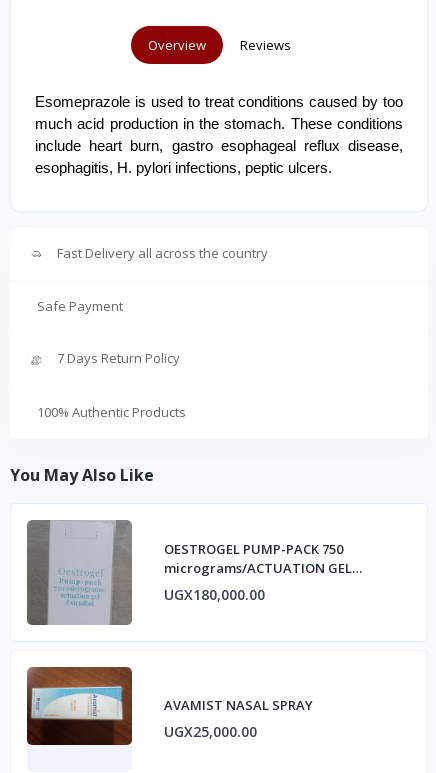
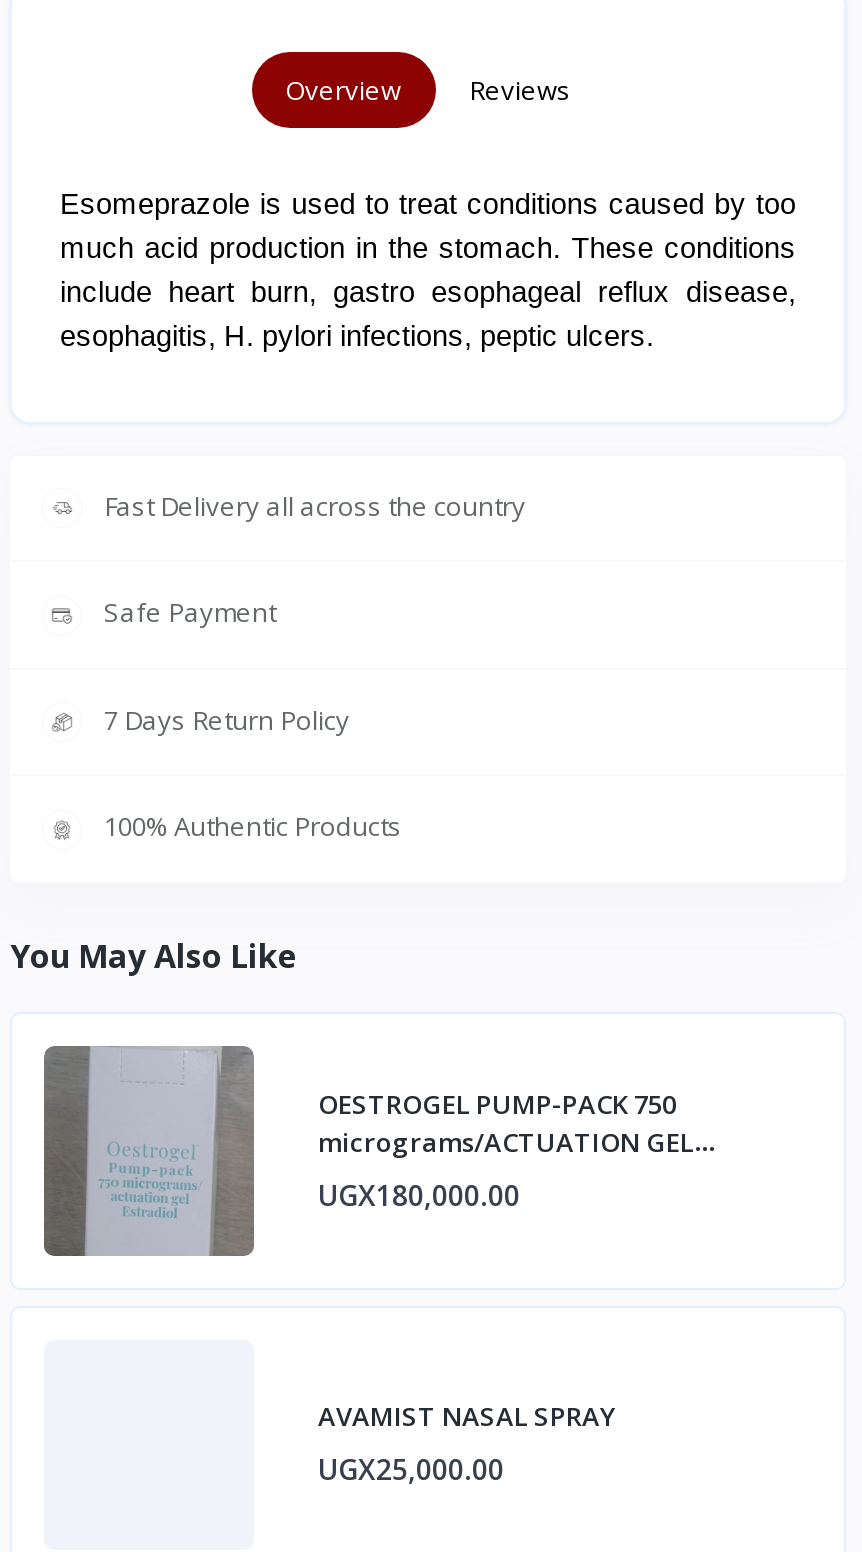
[26,666,133,746] [image] -> none

